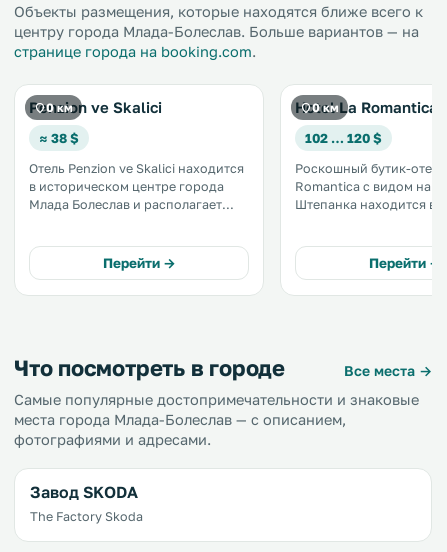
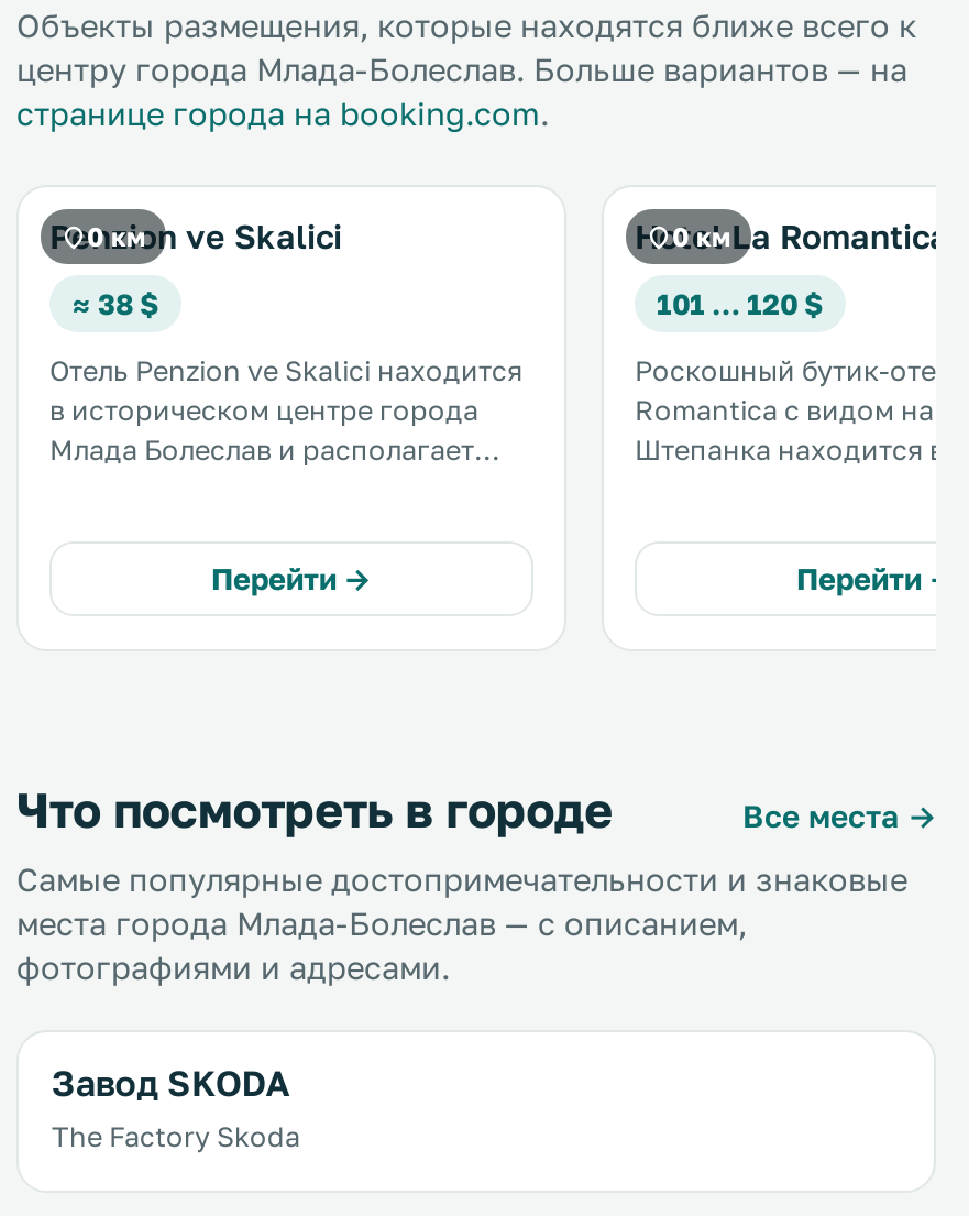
[305,130,382,146] 102 … 120 $ -> [657,286,824,321] 101 … 120 $

